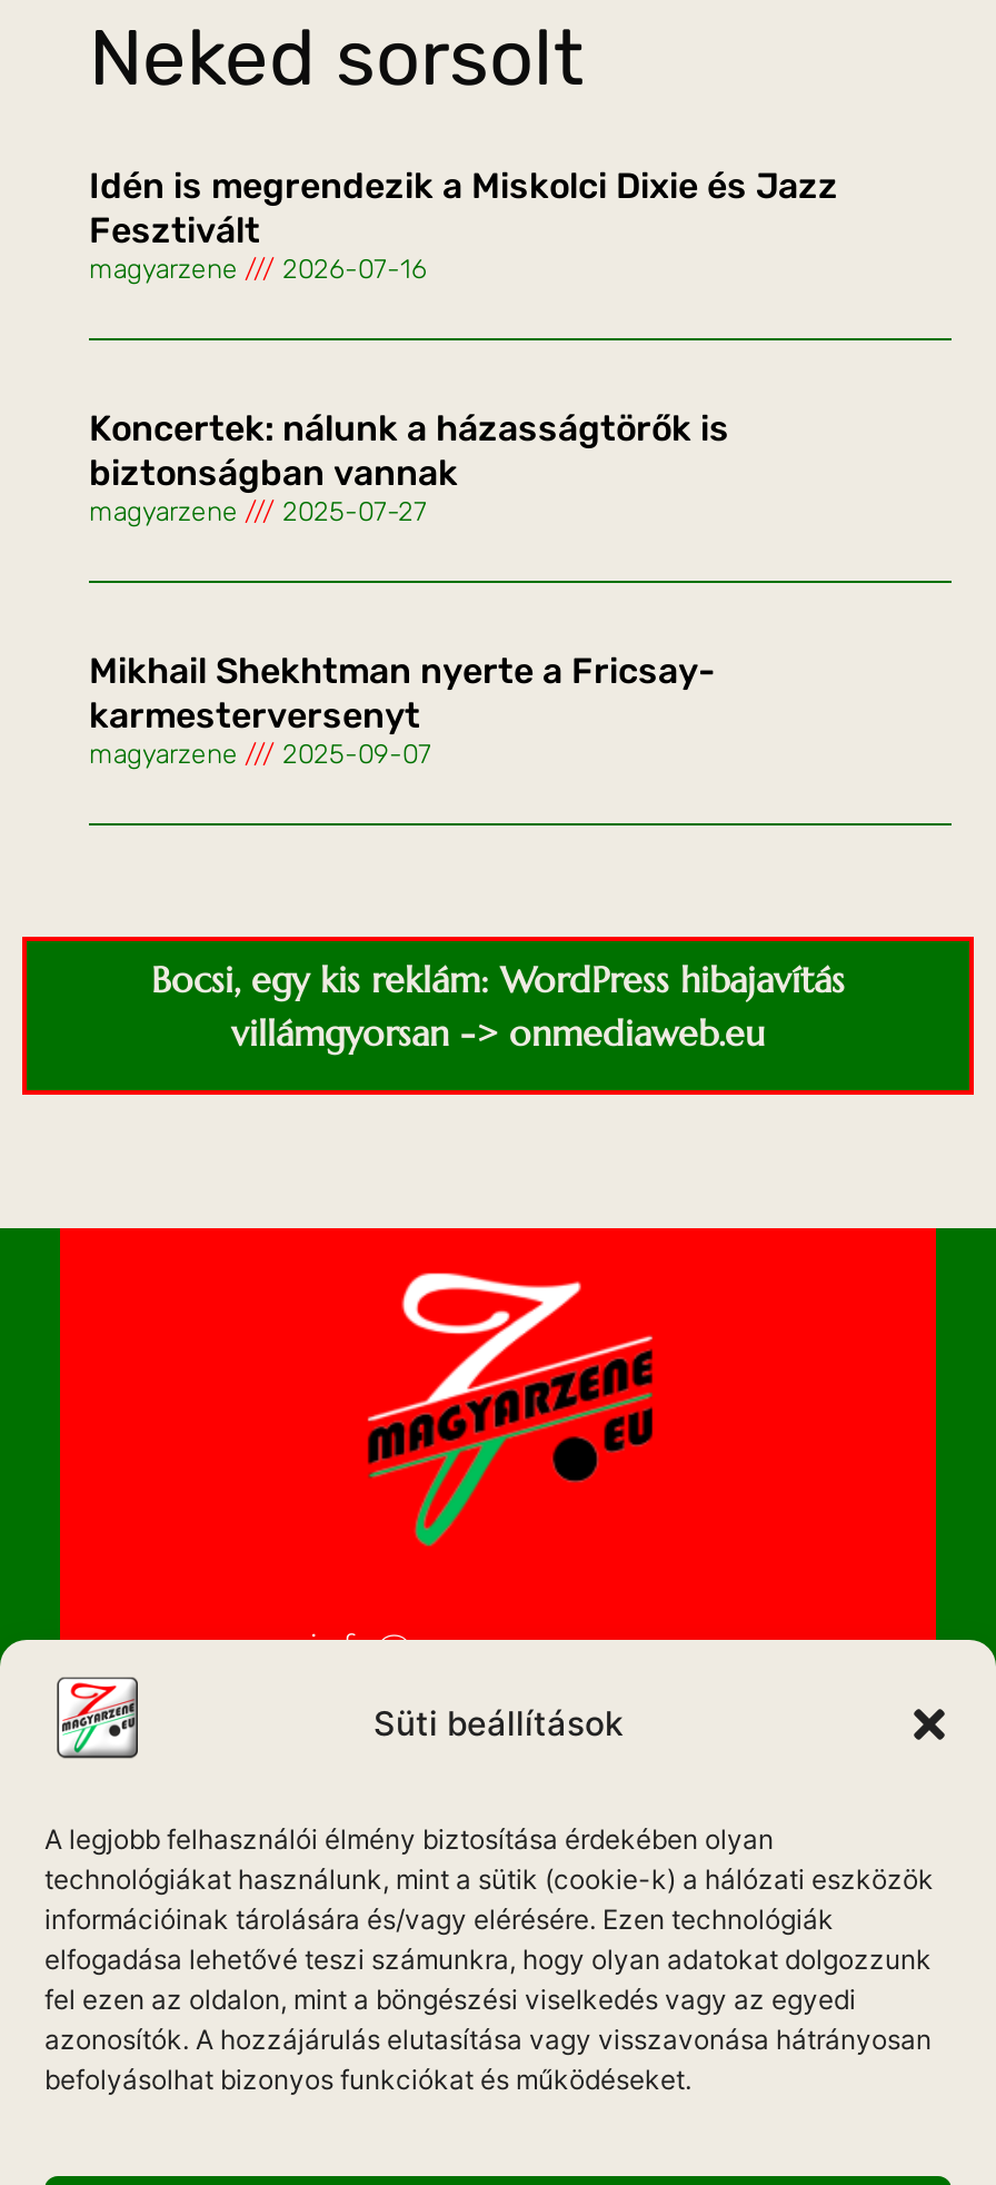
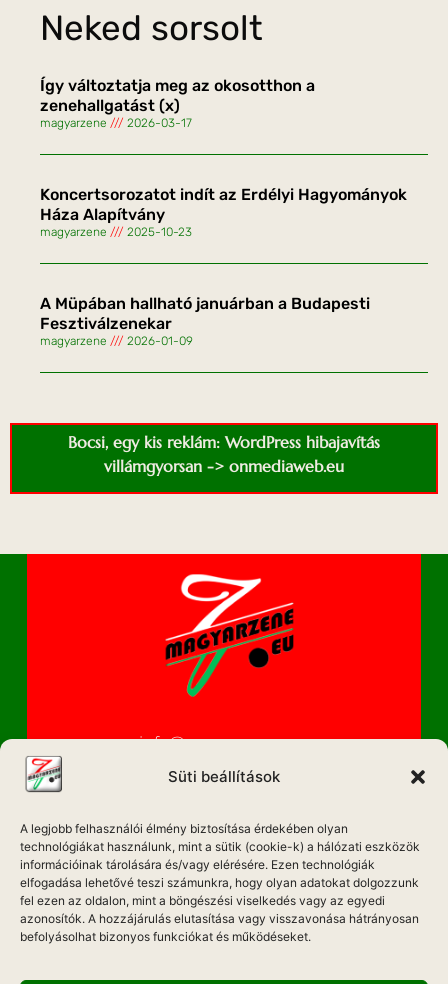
[89,164,838,250] Idén is megrendezik a Miskolci Dixie és Jazz | Fesztivált -> [40,75,315,114] Így változtatja meg az okosotthon a | zenehallgatást (x)
[89,253,427,284] magyarzene 2026-07-16 -> [40,115,192,129] magyarzene 2026-03-17
[89,406,729,493] Koncertek: nálunk a házasságtörők is | biztonságban vannak -> [40,184,407,223] Koncertsorozatot indít az Erdélyi Hagyományok | Háza Alapítvány
[89,495,427,526] magyarzene 2025-07-27 -> [40,224,192,238] magyarzene 2025-10-23
[89,649,716,735] Mikhail Shekhtman nyerte a Fricsay- | karmesterversenyt -> [40,293,370,332] A Müpában hallható januárban a Budapesti | Fesztiválzenekar
[89,738,431,769] magyarzene 2025-09-07 -> [40,333,193,347] magyarzene 2026-01-09

